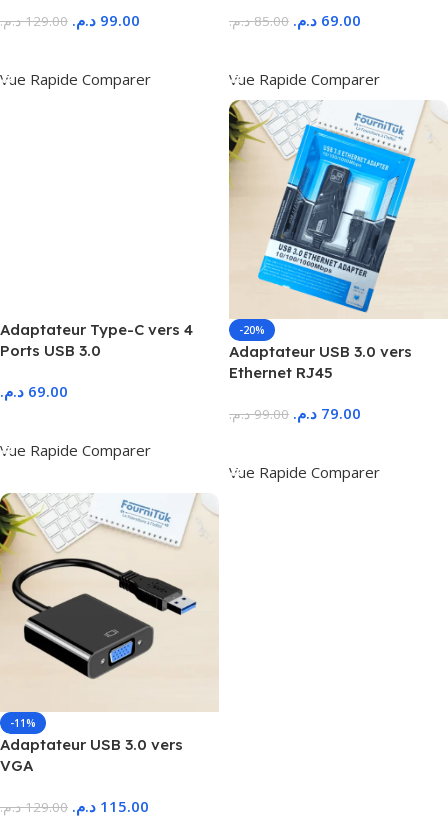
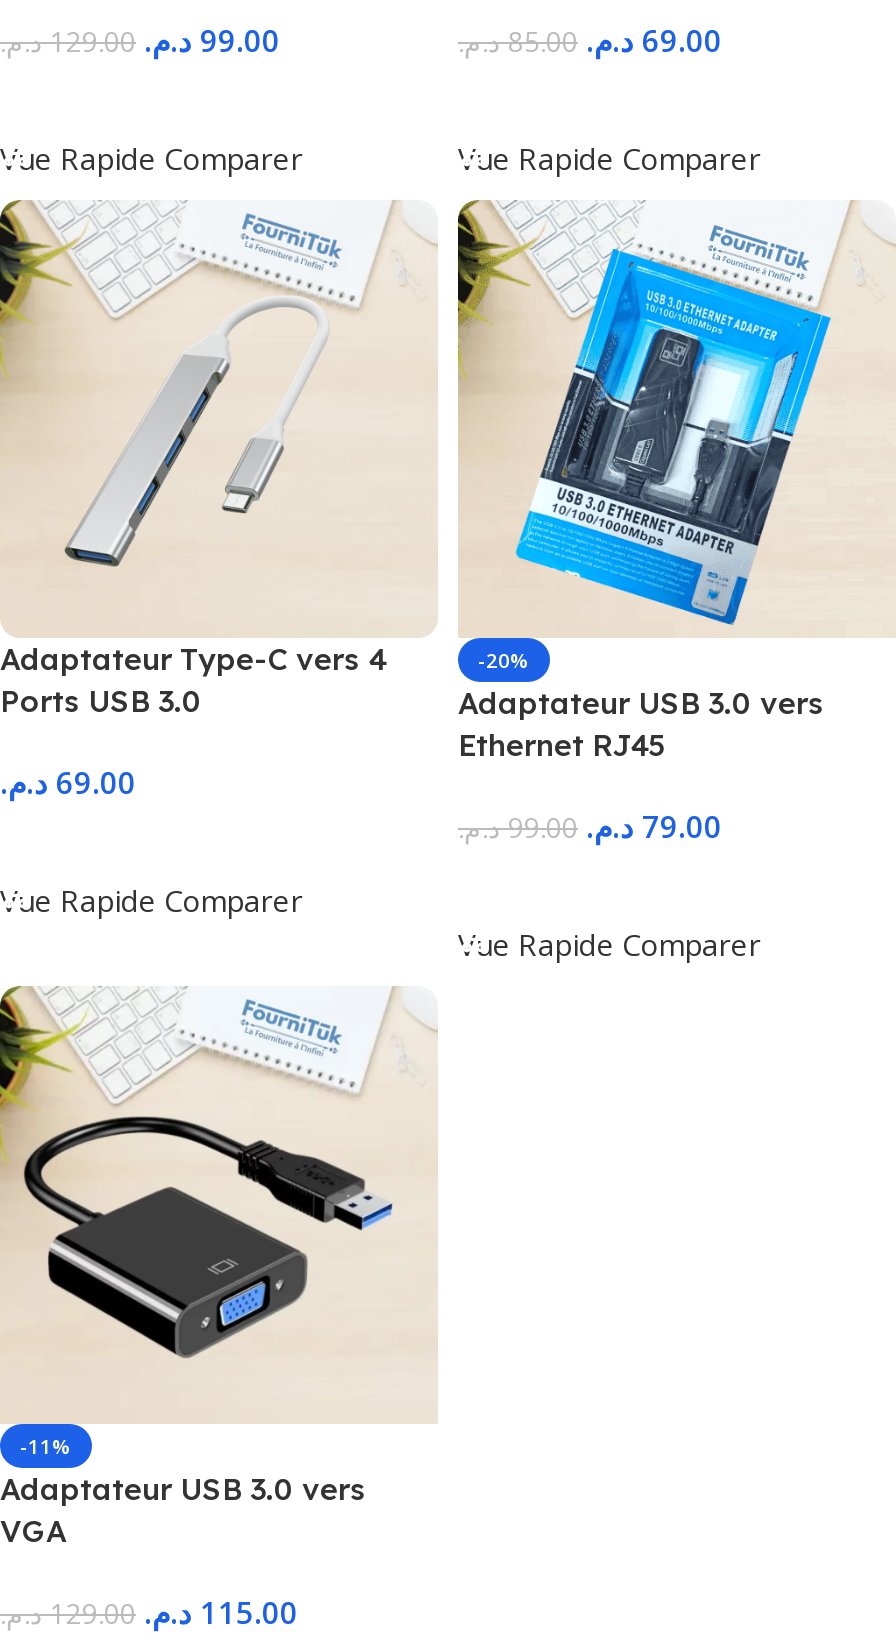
none -> [6,198,438,638] [image]

